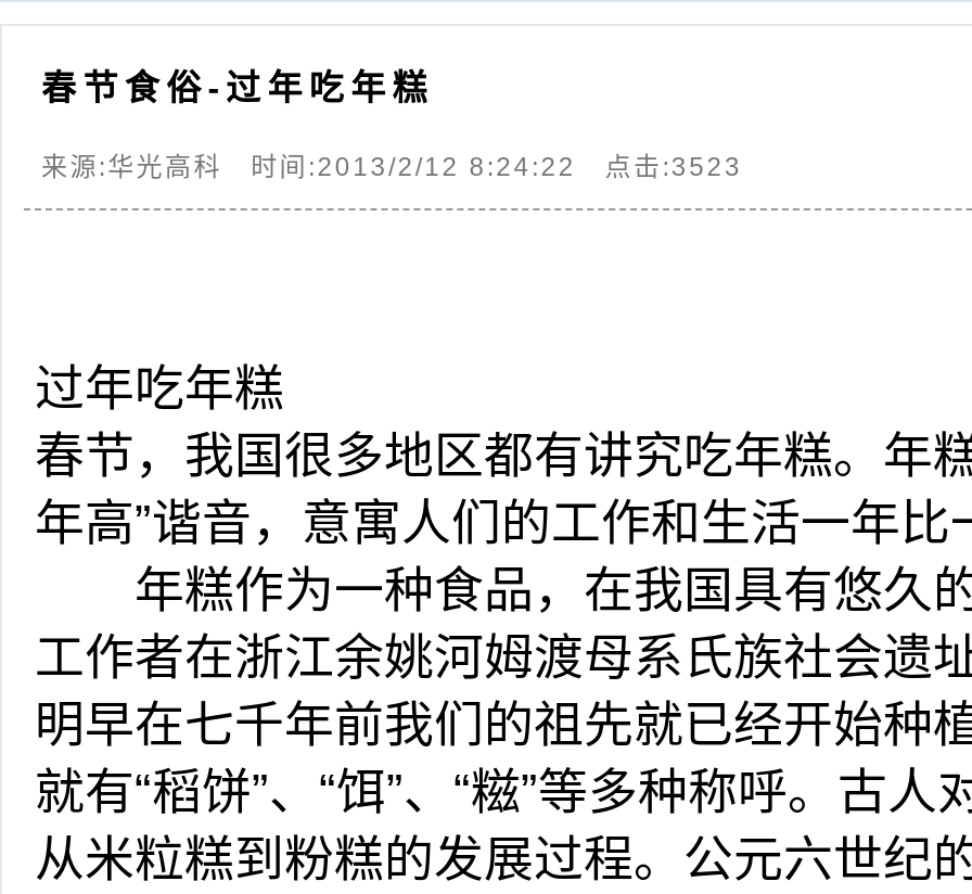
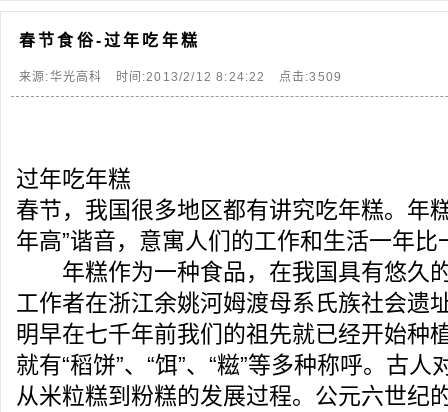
[41,152,771,182] 来源:华光高科 时间:2013/2/12 8:24:22 点击: 3523 -> [19,70,355,84] 来源:华光高科 时间:2013/2/12 8:24:22 点击: 3509

